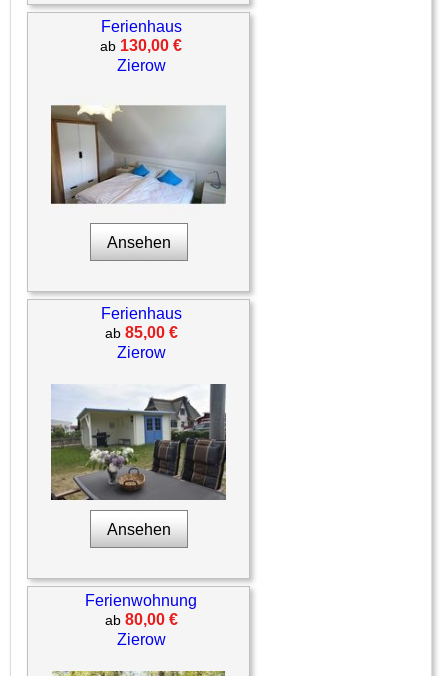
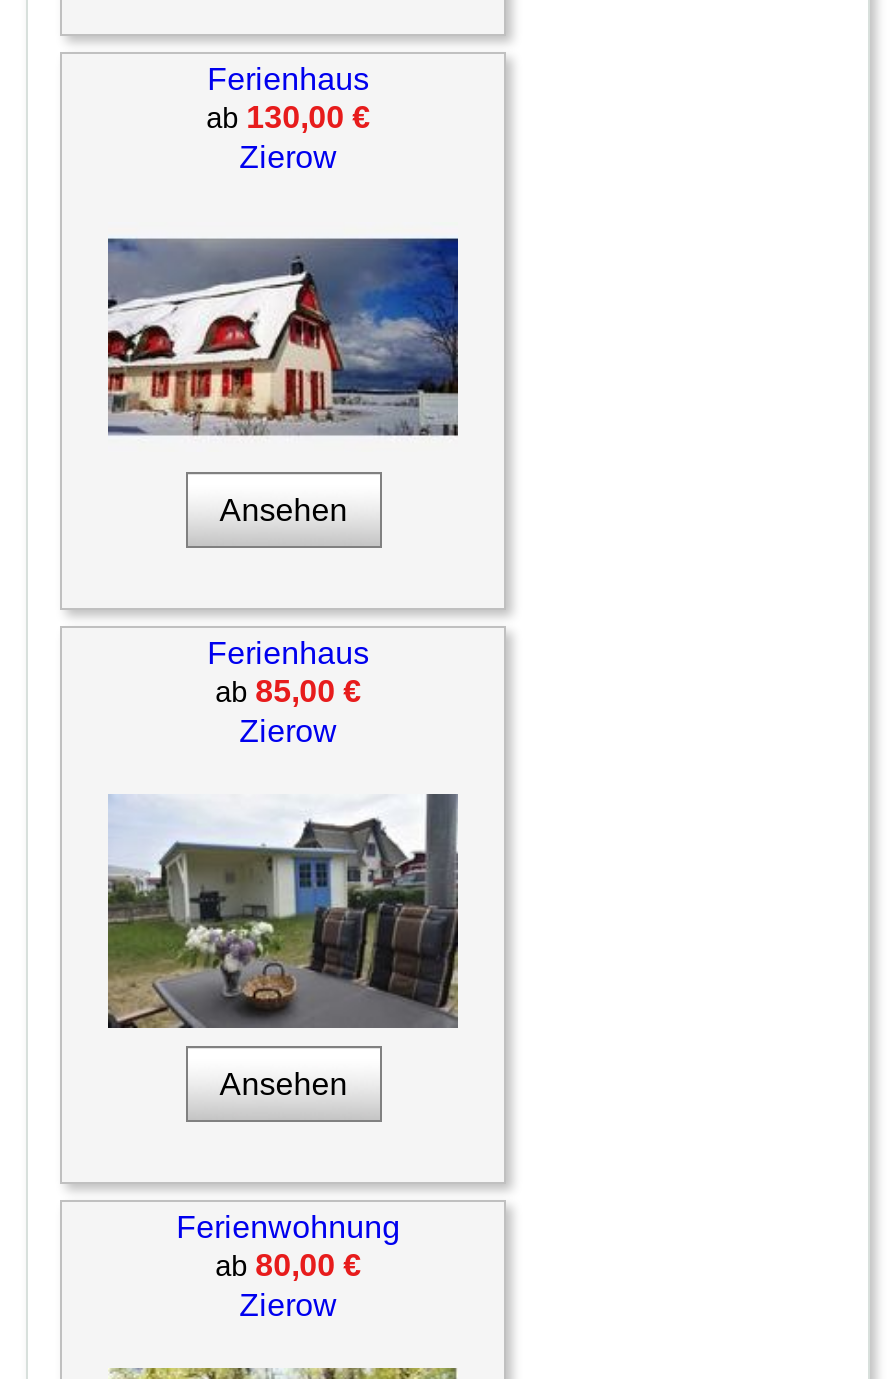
[50,104,227,205] [image] -> [106,237,460,437] [image]

